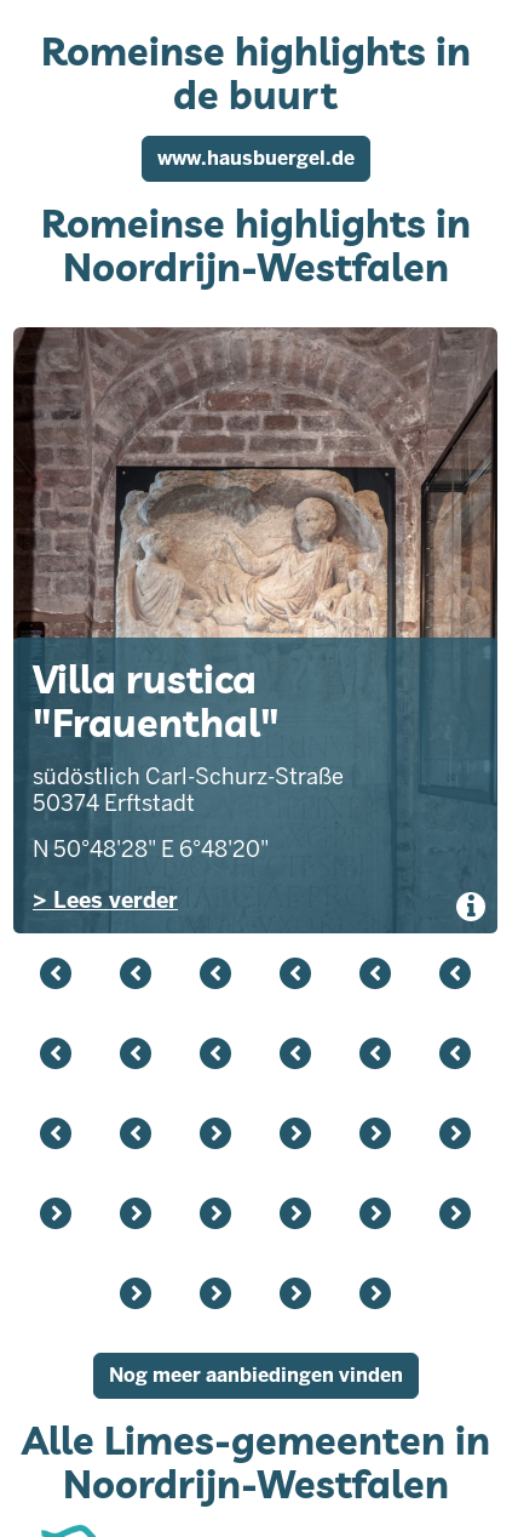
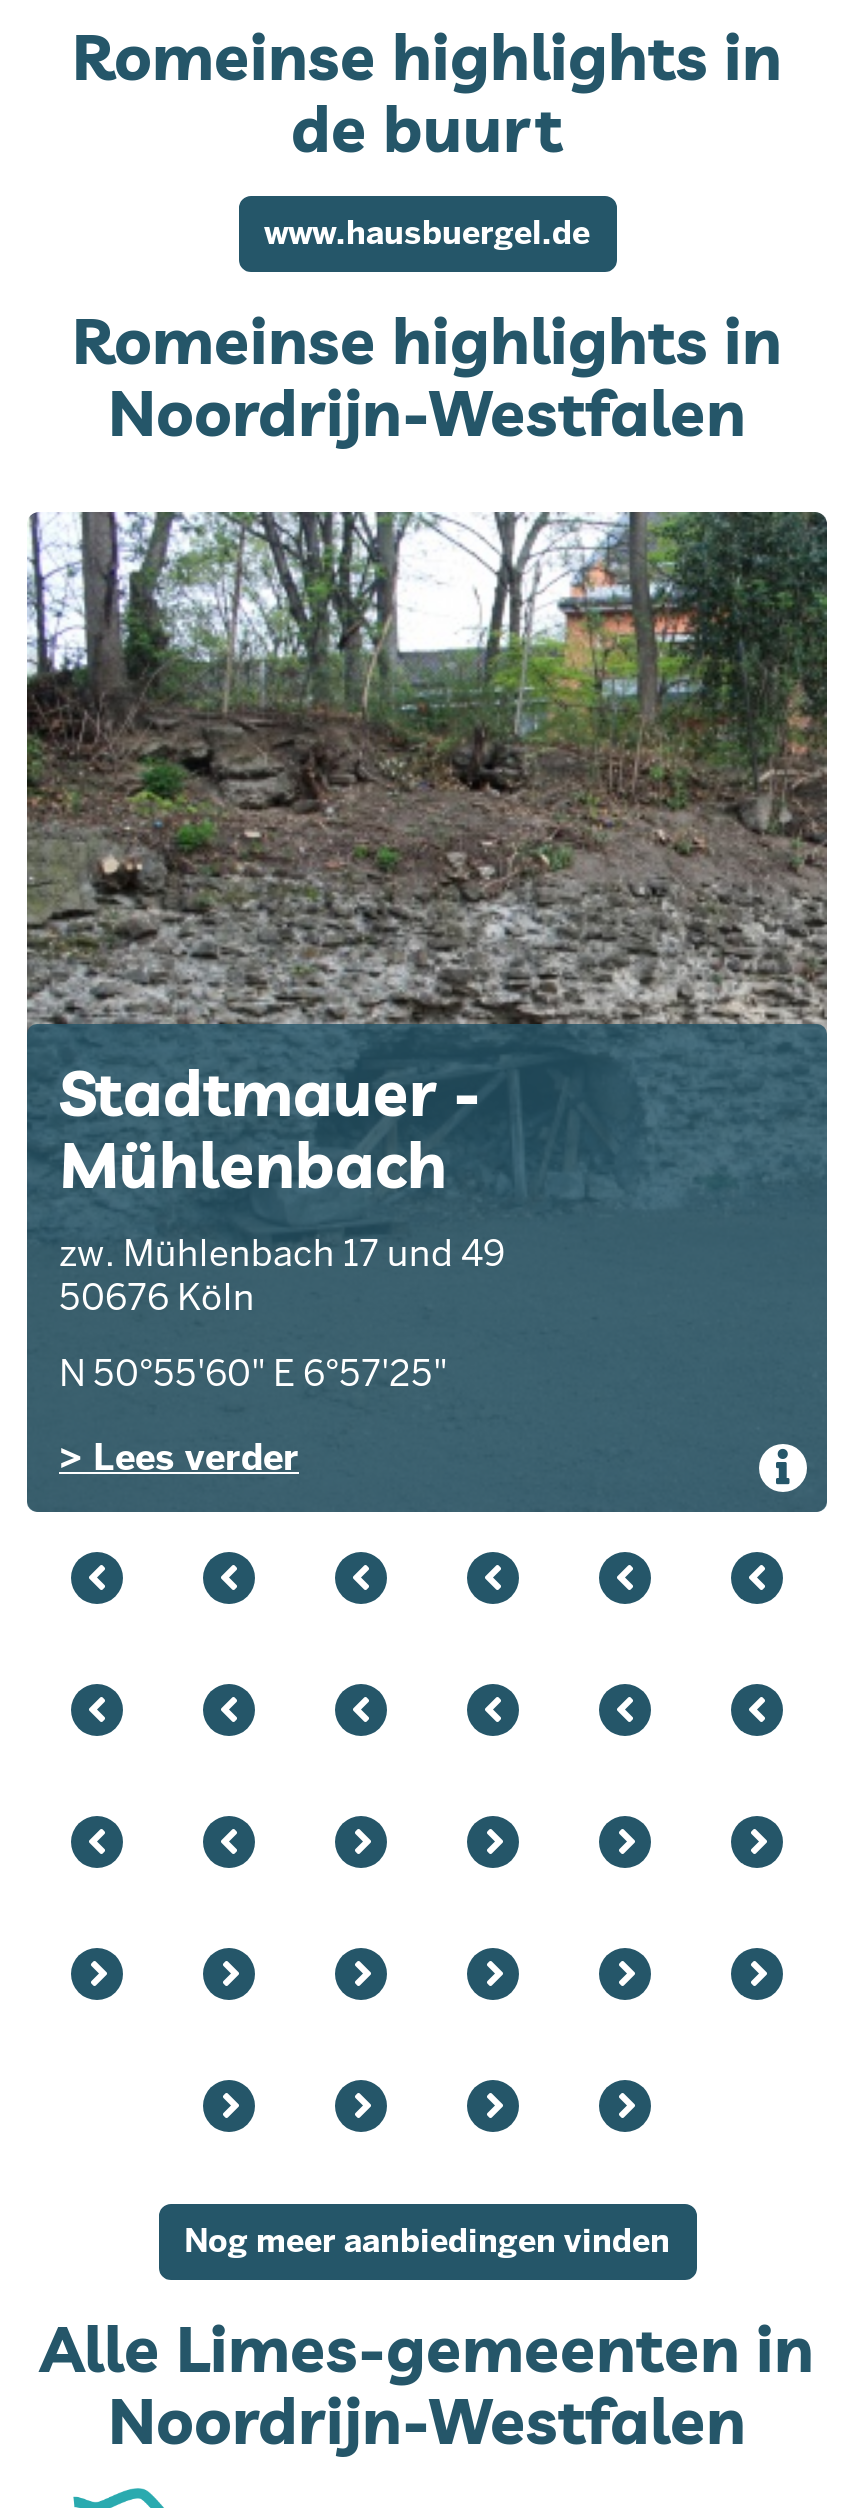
[12,326,499,816] [image] | Villa rustica | "Frauenthal" | südöstlich Carl-Schurz-Straße | 50374 Erftstadt -> [25,510,829,1319] [image] | Stadtmauer - | Mühlenbach | zw. Mühlenbach 17 und 49 | 50676 Köln
[33,835,269,862] N 50°48'28" E 6°48'20" -> [59,1349,447,1395] N 50°55'60" E 6°57'25"

